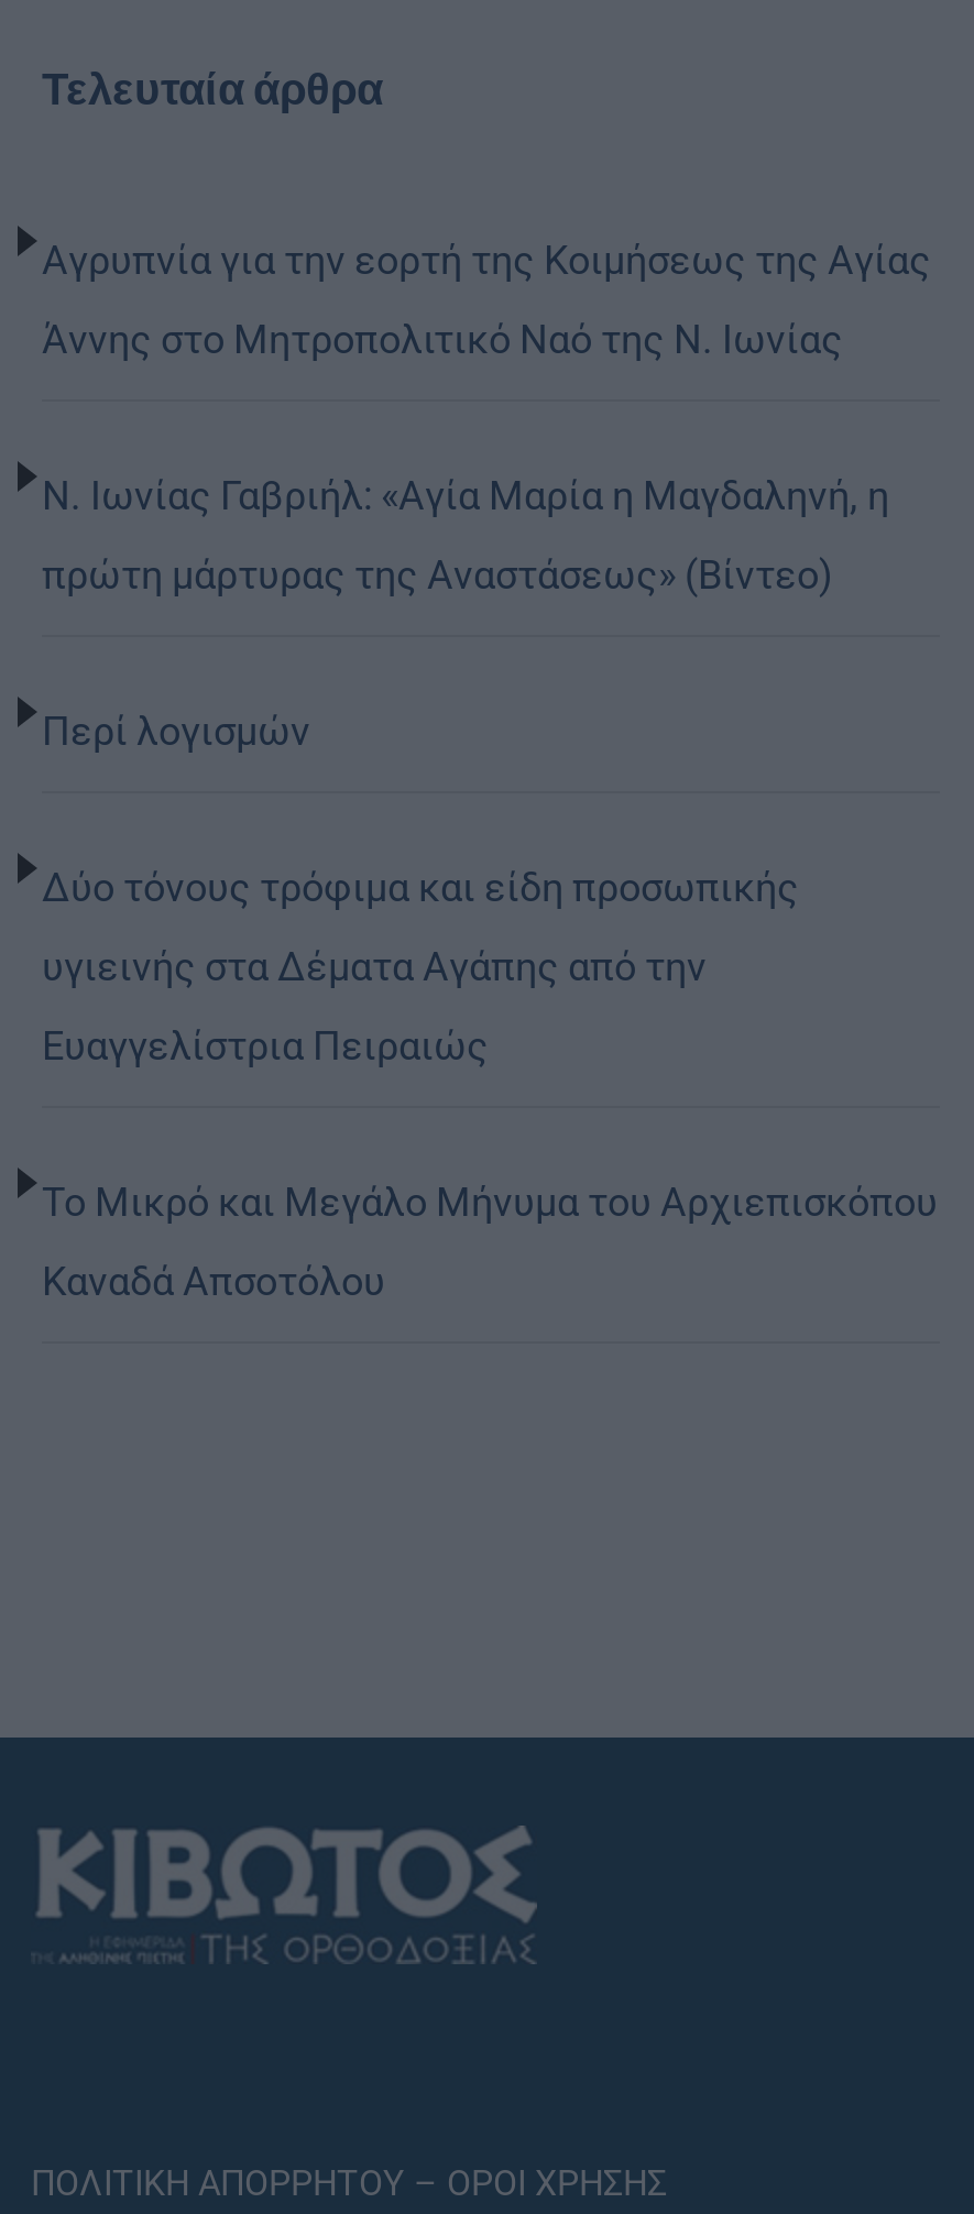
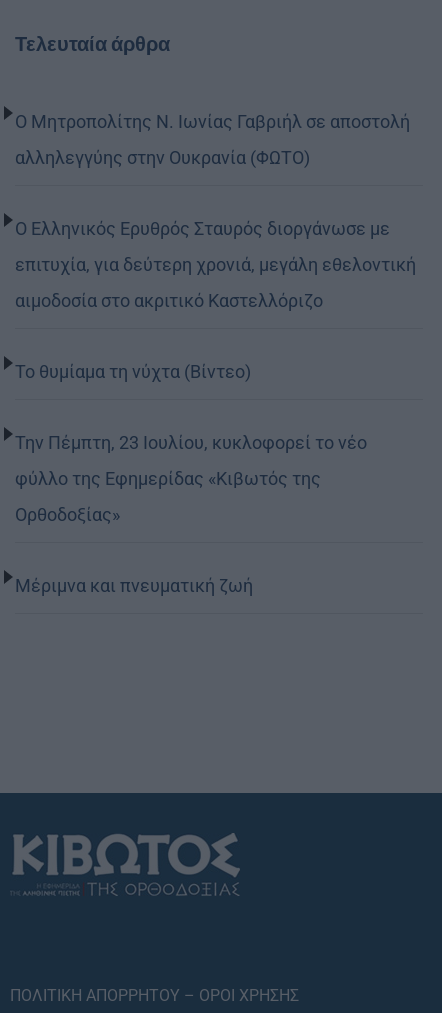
[42,236,931,282] Αγρυπνία για την εορτή της Κοιμήσεως της Αγίας -> [15,111,410,132] Ο Μητροπολίτης Ν. Ιωνίας Γαβριήλ σε αποστολή
[42,315,843,361] Άννης στο Μητροπολιτικό Ναό της Ν. Ιωνίας -> [15,147,310,168] αλληλεγγύης στην Ουκρανία (ΦΩΤΟ)
[42,471,889,517] Ν. Ιωνίας Γαβριήλ: «Αγία Μαρία η Μαγδαληνή, η -> [15,218,390,239] Ο Ελληνικός Ερυθρός Σταυρός διοργάνωσε με
[42,550,832,597] πρώτη μάρτυρας της Αναστάσεως» (Βίντεο) -> [15,254,416,275] επιτυχία, για δεύτερη χρονιά, μεγάλη εθελοντική
[42,707,310,753] Περί λογισμών -> [15,290,323,311] αιμοδοσία στο ακριτικό Καστελλόριζο
[42,863,799,909] Δύο τόνους τρόφιμα και είδη προσωπικής -> [15,361,251,382] Το θυμίαμα τη νύχτα (Βίντεο)
[42,942,707,988] υγιεινής στα Δέματα Αγάπης από την -> [15,432,367,453] Την Πέμπτη, 23 Ιουλίου, κυκλοφορεί το νέο
[42,1021,489,1068] Ευαγγελίστρια Πειραιώς -> [15,468,321,489] φύλλο της Εφημερίδας «Κιβωτός της
[42,1178,938,1224] Το Μικρό και Μεγάλο Μήνυμα του Αρχιεπισκόπου -> [15,504,120,525] Ορθοδοξίας»
[42,1257,385,1303] Καναδά Απσοτόλου -> [15,575,253,596] Μέριμνα και πνευματική ζωή

